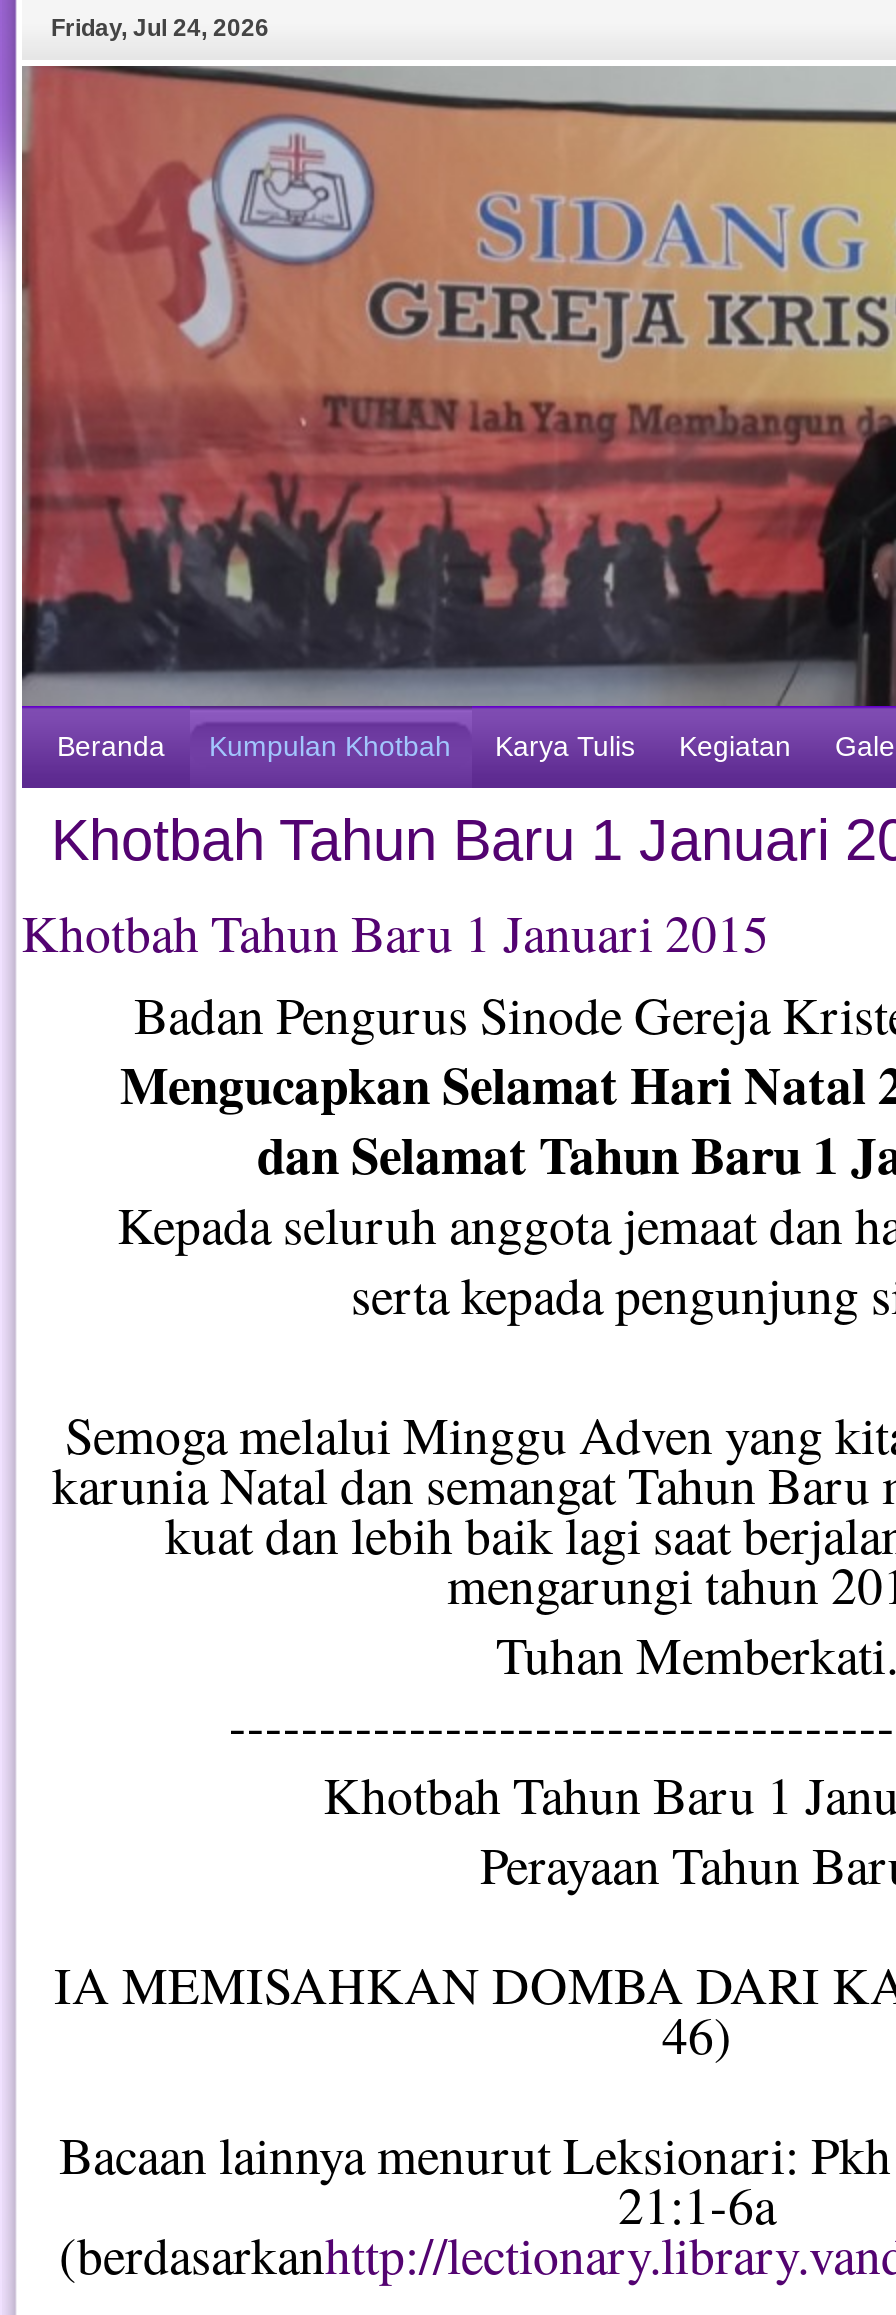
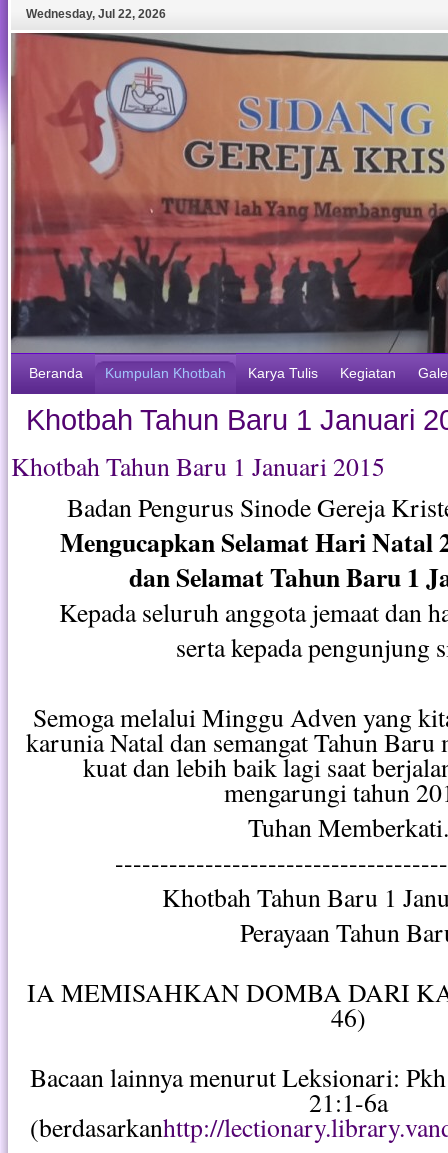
[51,14,269,42] Friday, Jul 24, 2026 -> [25,7,165,21] Wednesday, Jul 22, 2026

